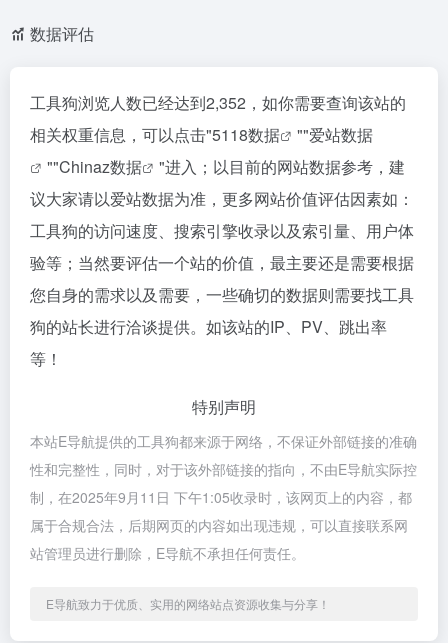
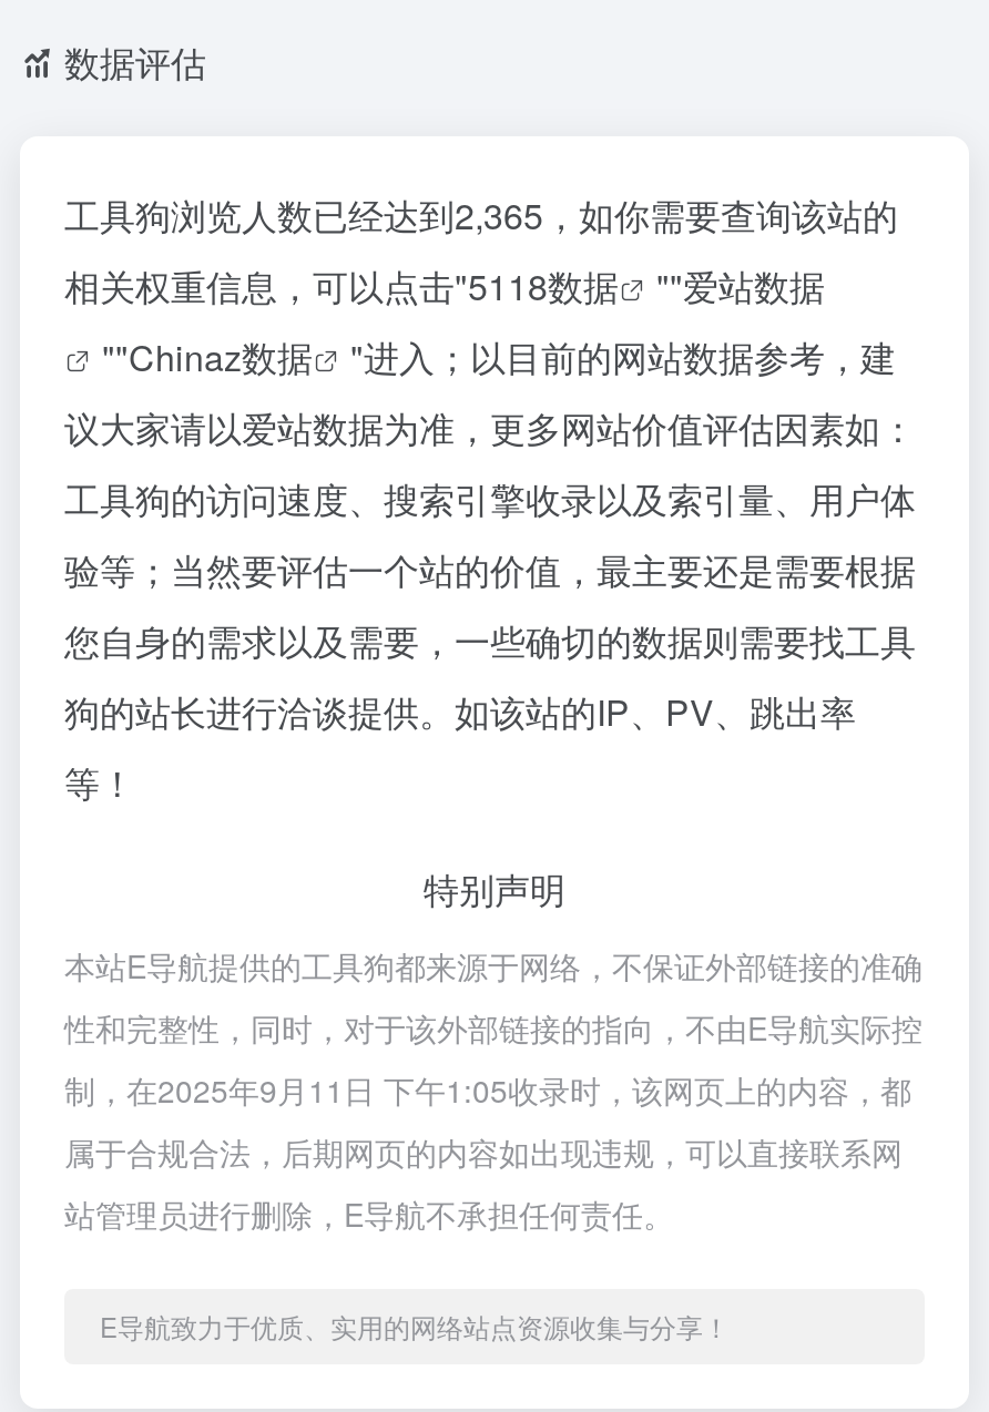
[30,91,406,114] 工具狗浏览人数已经达到2,352，如你需要查询该站的 -> [64,189,898,240] 工具狗浏览人数已经达到2,365，如你需要查询该站的

